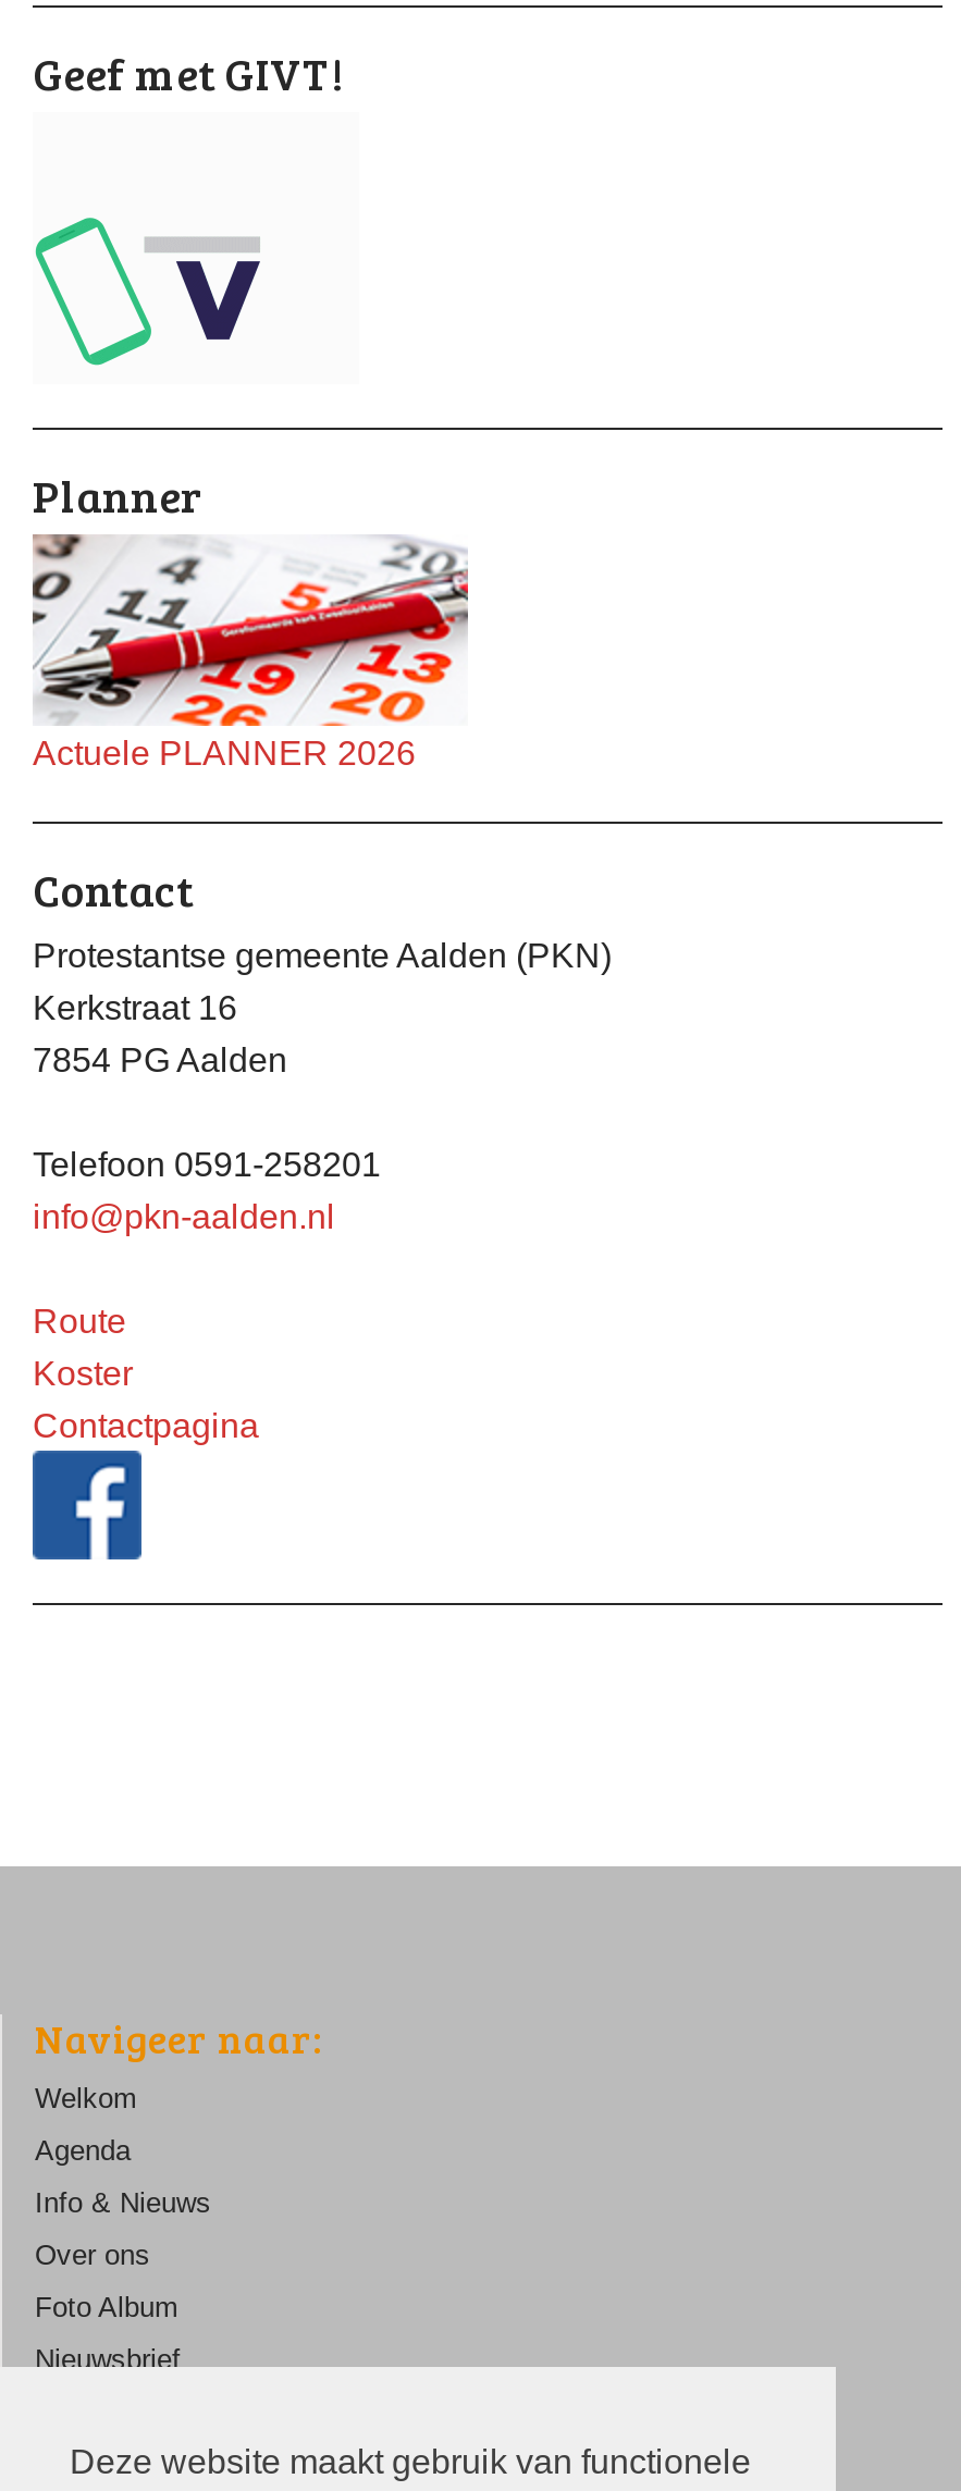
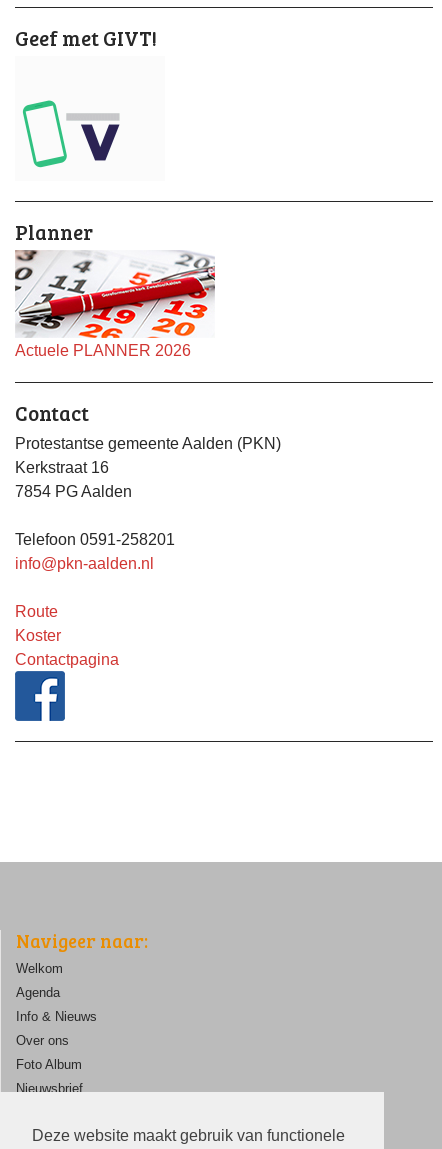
[33,210,155,367] [image] -> [16,99,70,172] [image]

